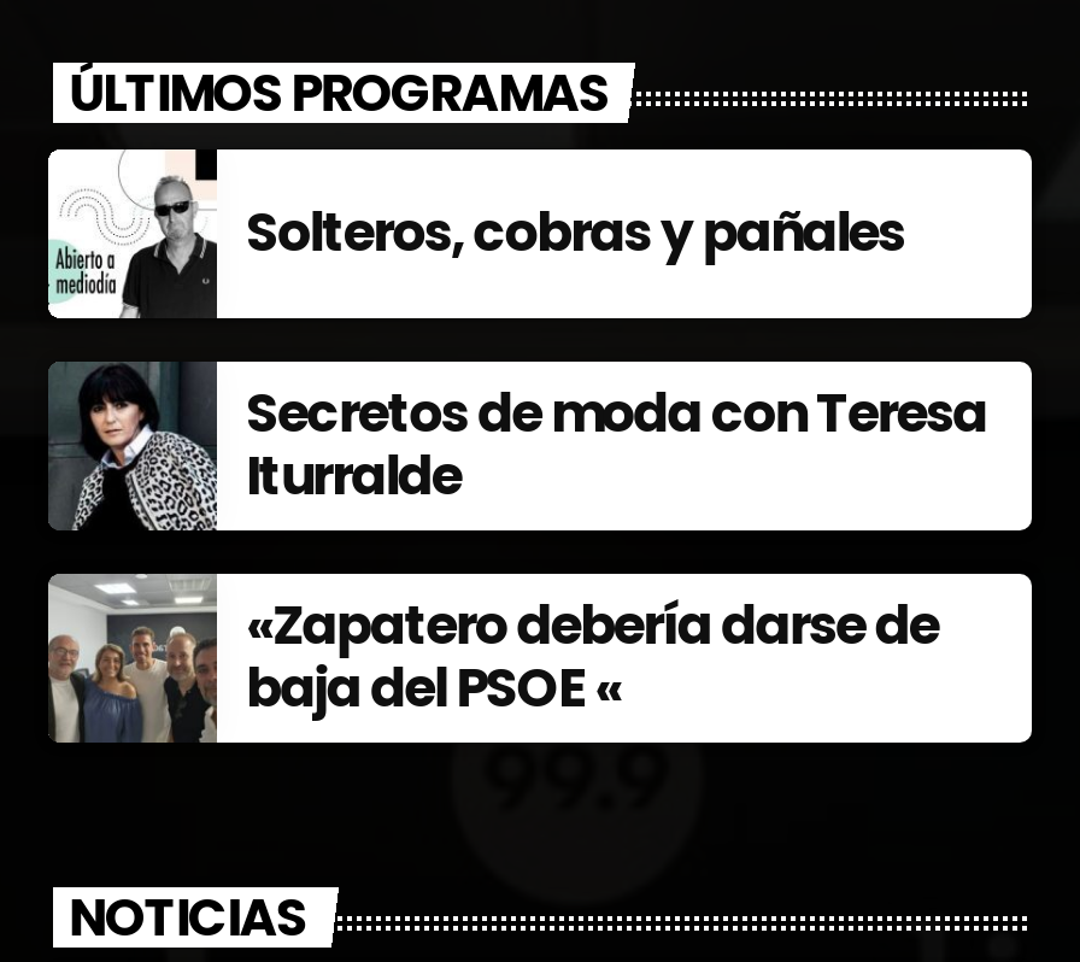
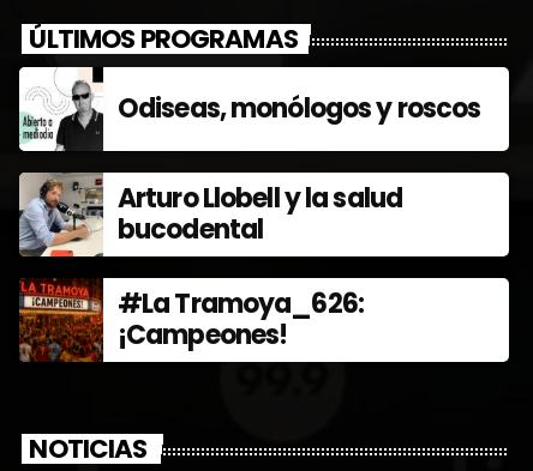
[246,195,904,269] Solteros, cobras y pañales -> [118,90,480,127] Odiseas, monólogos y roscos
[48,362,986,533] [image] | Secretos de moda con Teresa | Iturralde -> [18,171,402,258] [image] | Arturo Llobell y la salud | bucodental
[46,571,938,745] [image] | «Zapatero debería darse de | baja del PSOE « -> [19,278,364,363] [image] | #La Tramoya_626: | ¡Campeones!

